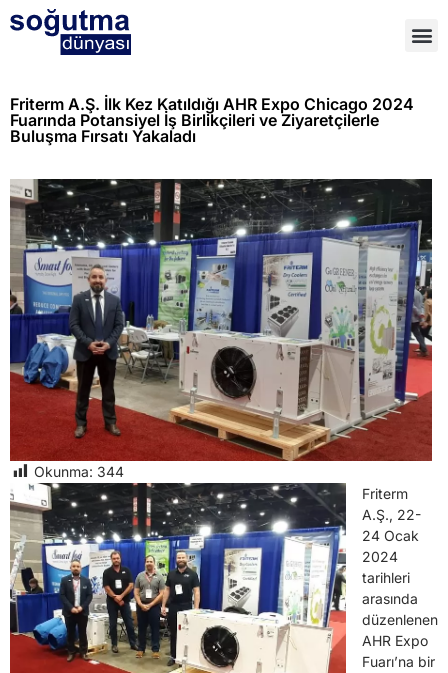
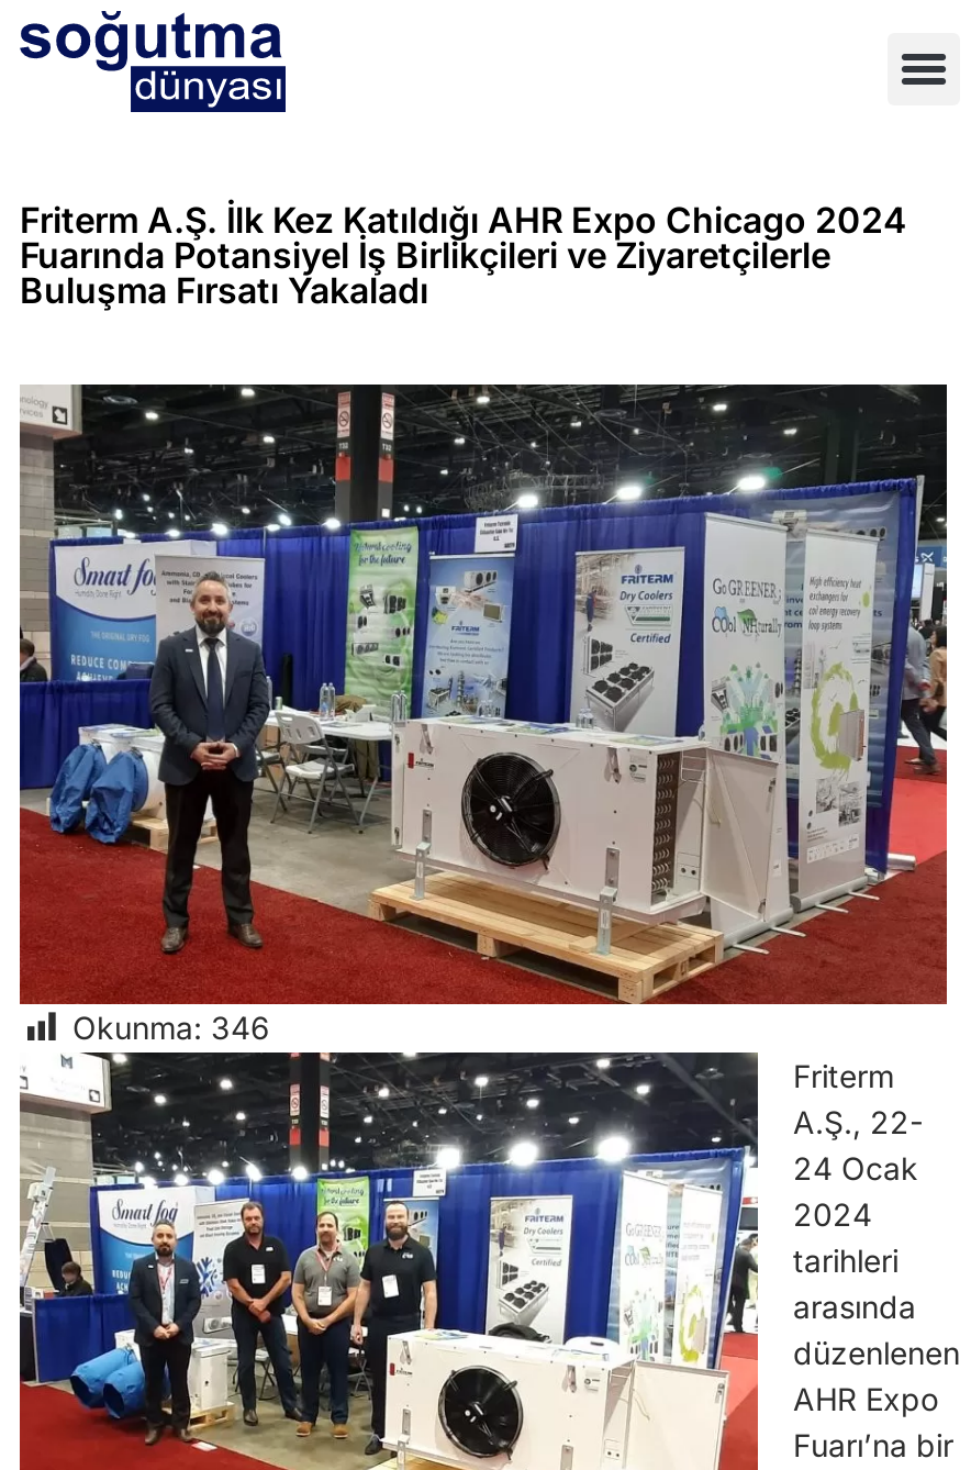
[34,463,124,480] Okunma: 344 -> [72,1008,270,1045] Okunma: 346

